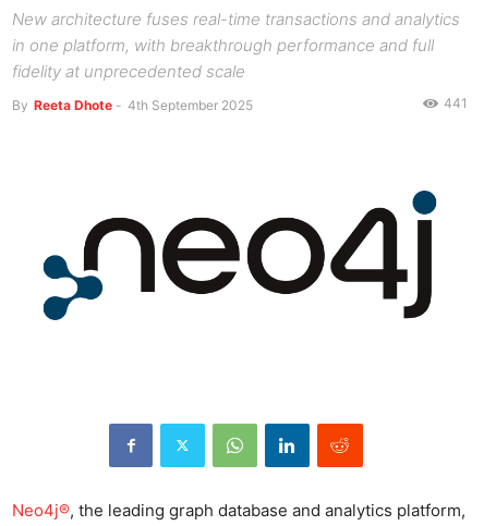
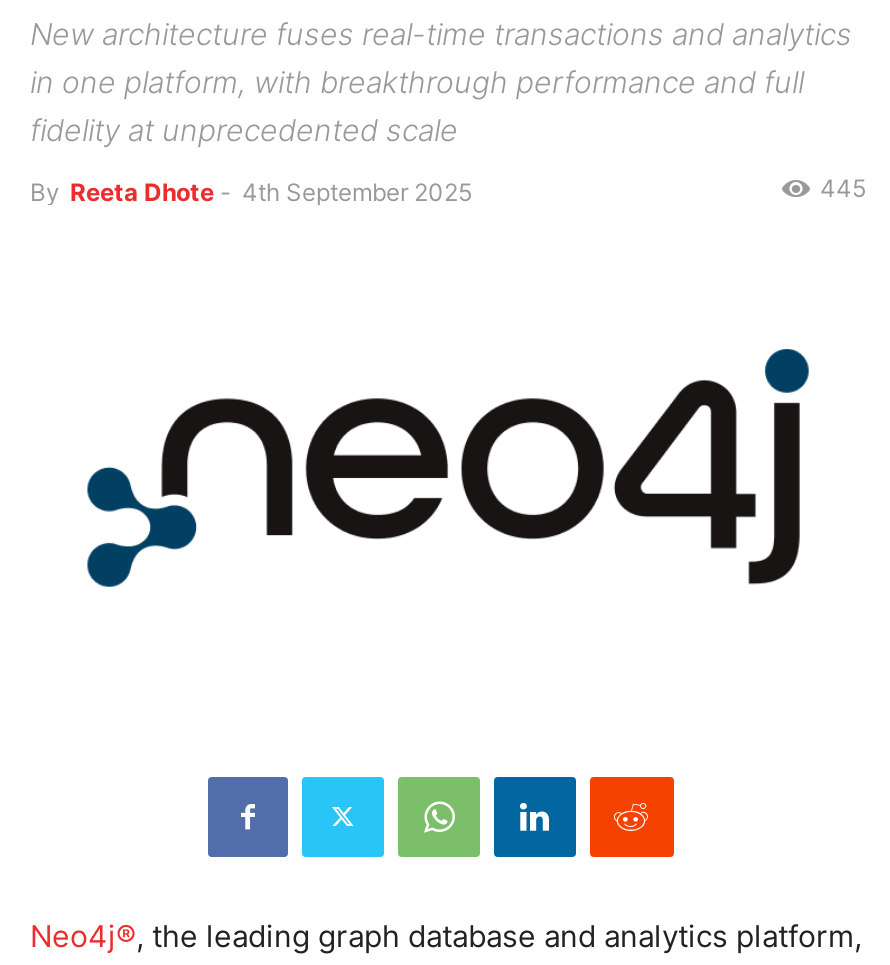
[444,95,468,111] 441 -> [820,173,866,203] 445

